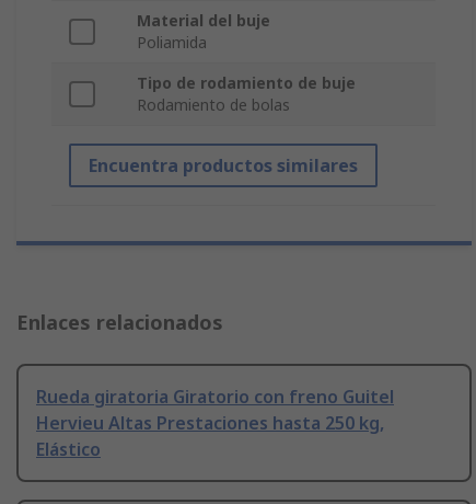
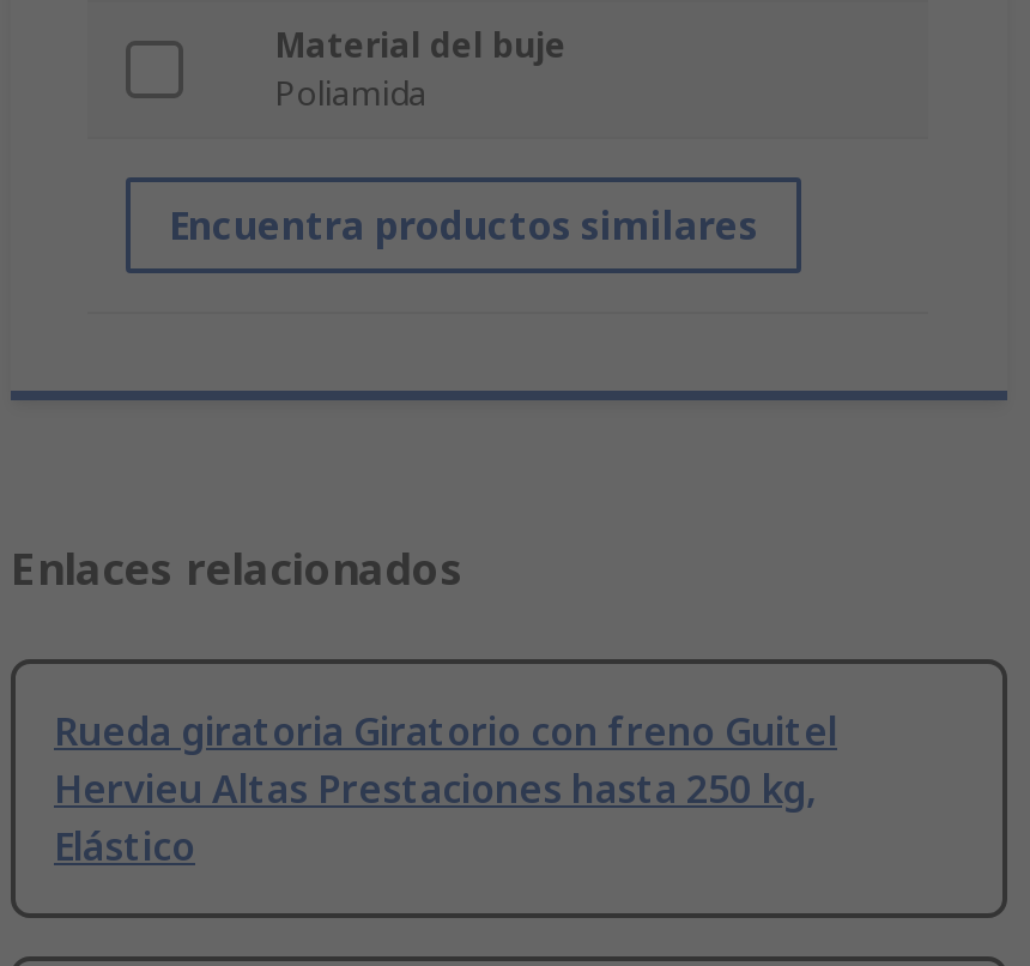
[137,73,356,116] Tipo de rodamiento de buje | Rodamiento de bolas -> none

